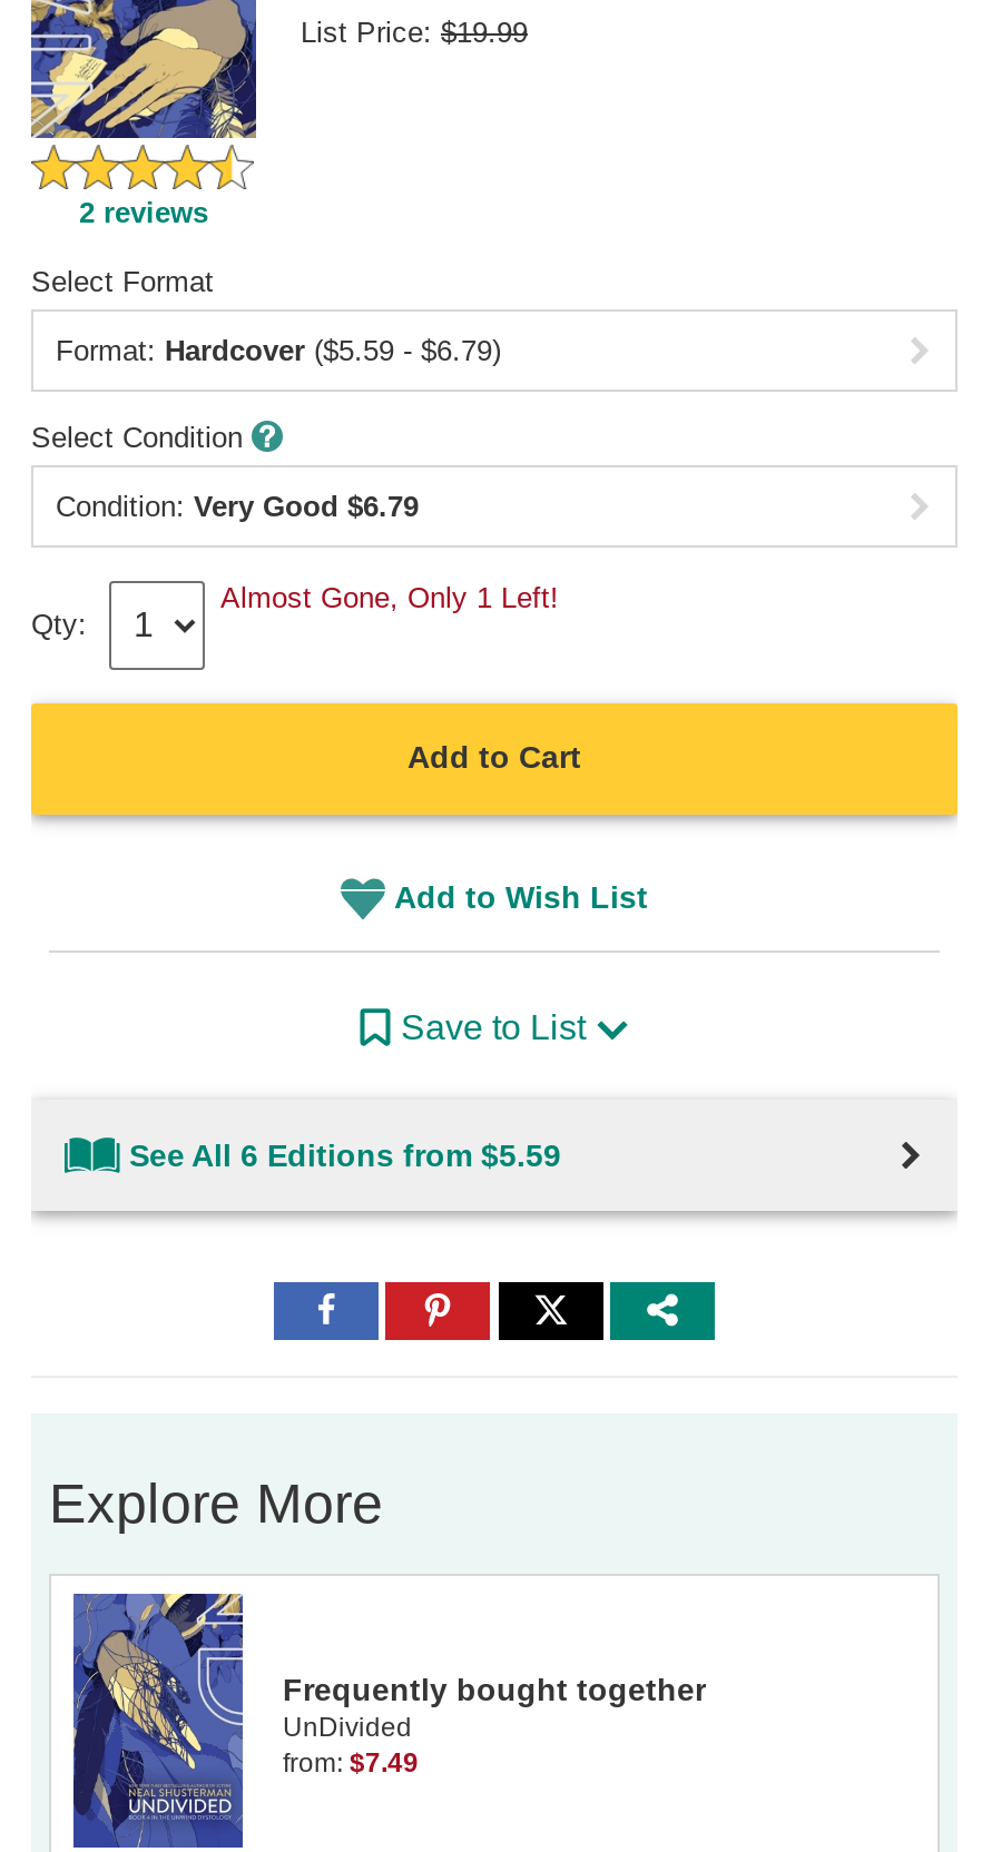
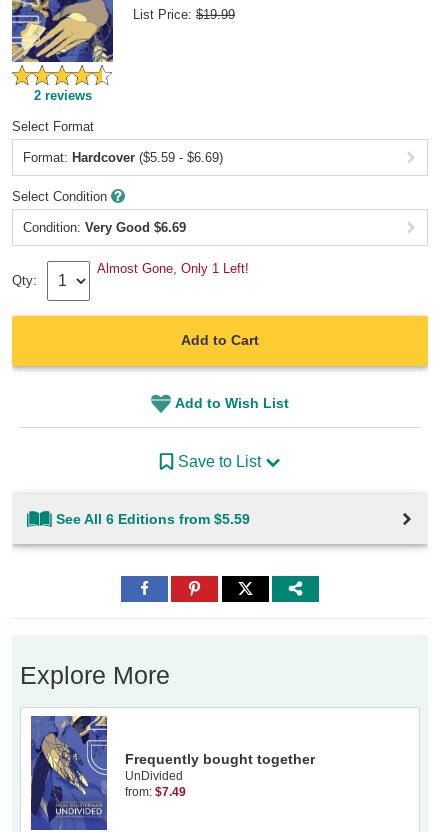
[56,333,501,367] Format: Hardcover ($5.59 - $6.79) -> [23,150,223,165] Format: Hardcover ($5.59 - $6.69)
[56,489,419,522] Condition: Very Good $6.79 -> [23,220,186,235] Condition: Very Good $6.69

